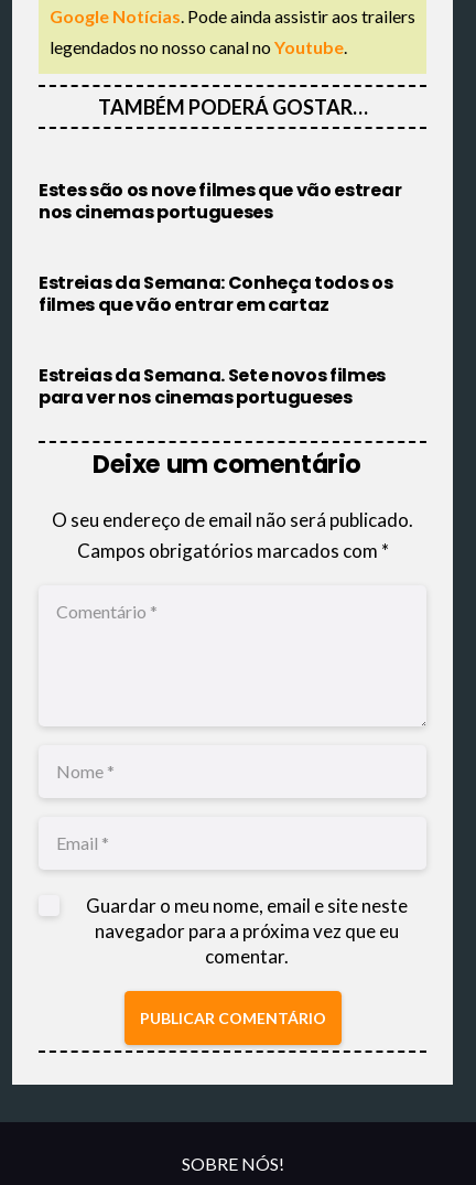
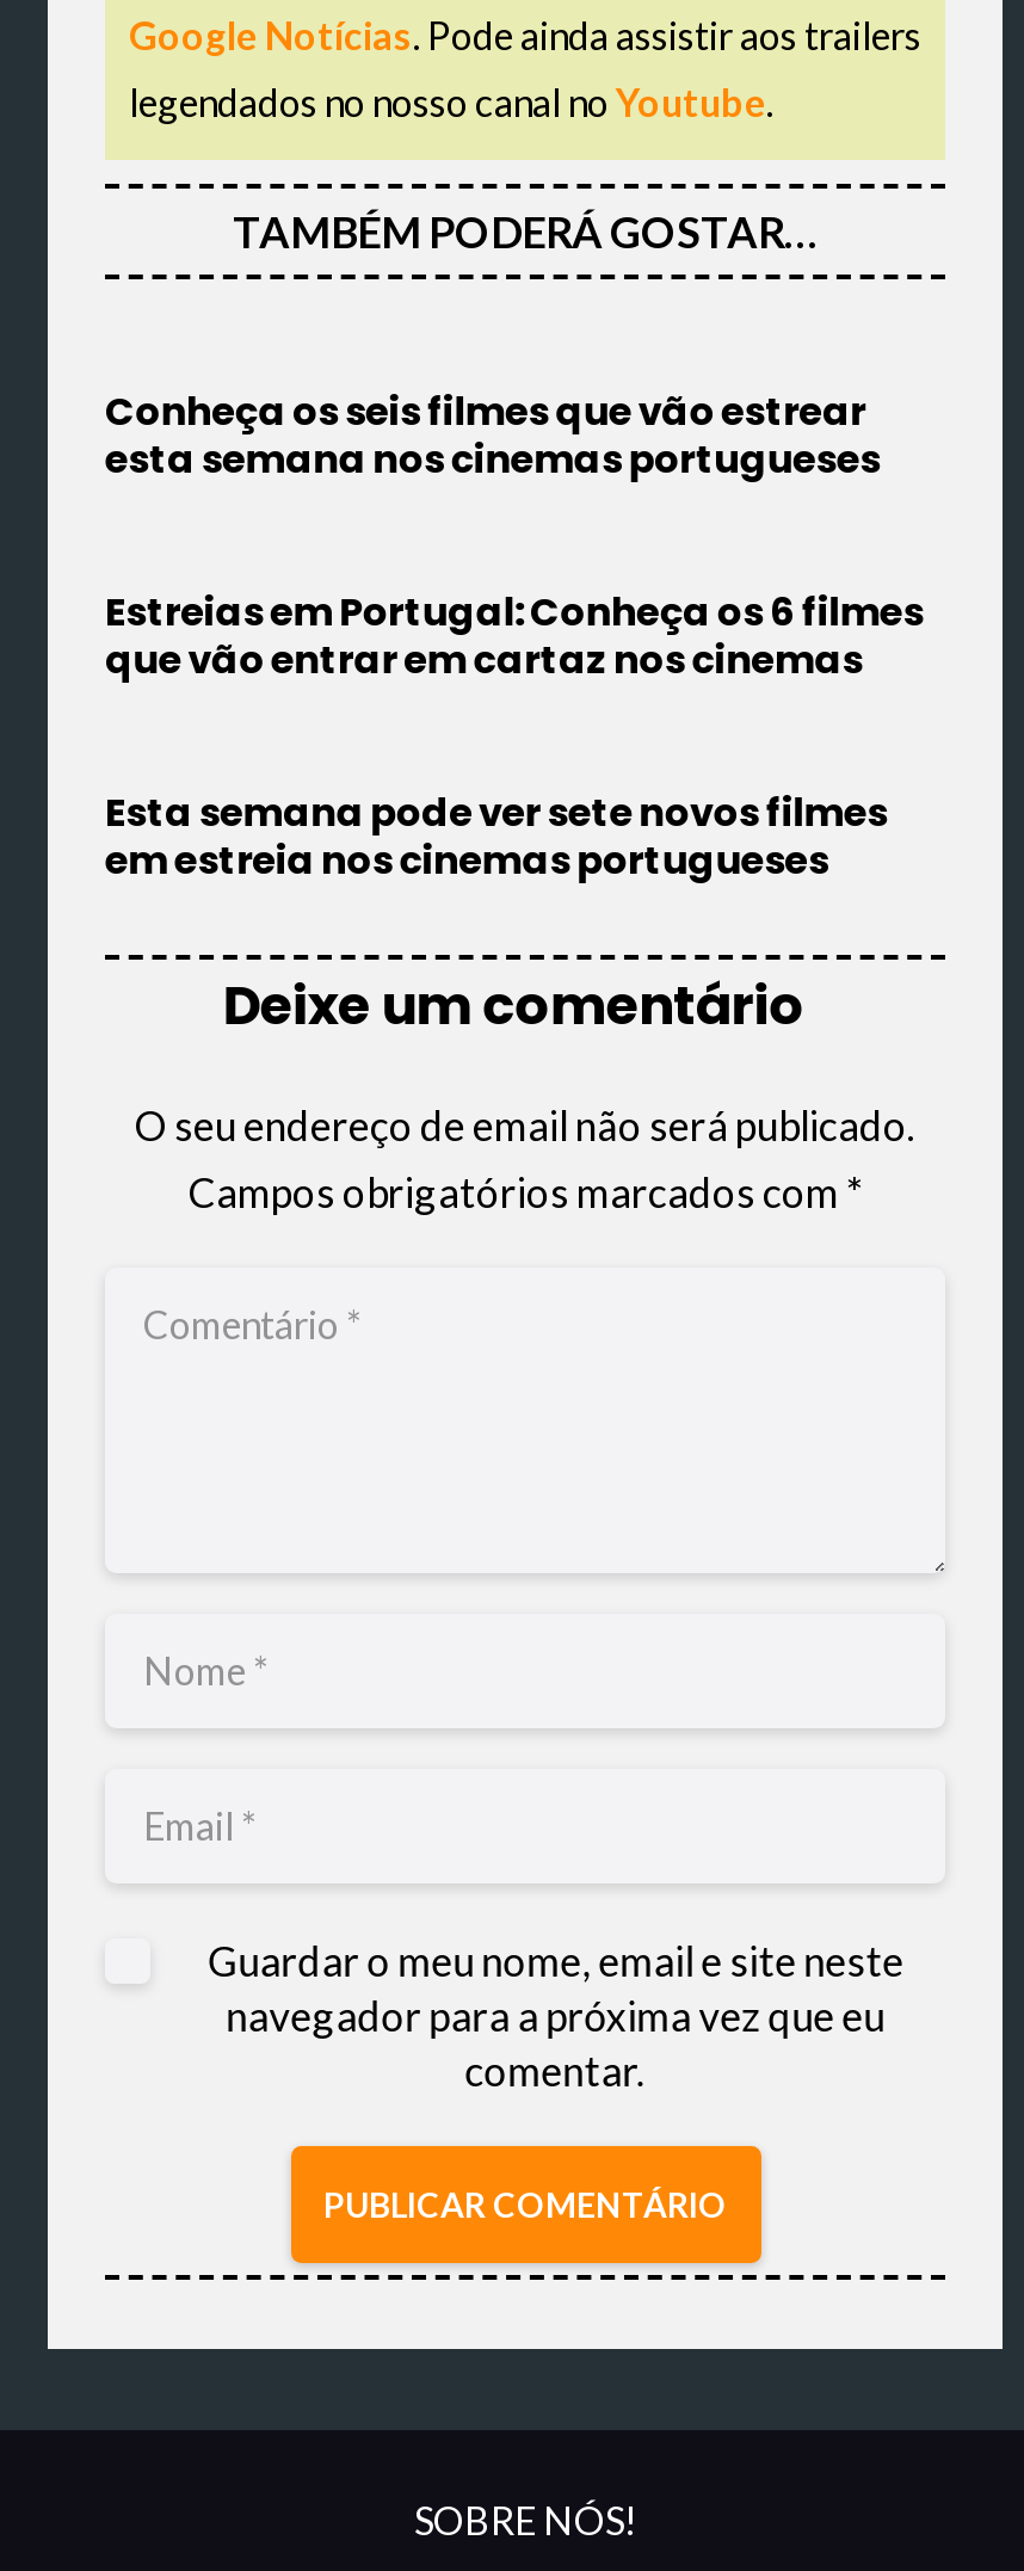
[39,177,401,225] Estes são os nove filmes que vão estrear | nos cinemas portugueses -> [105,384,880,487] Conheça os seis filmes que vão estrear | esta semana nos cinemas portugueses
[39,270,393,317] Estreias da Semana: Conheça todos os | filmes que vão entrar em cartaz -> [105,584,924,687] Estreias em Portugal: Conheça os 6 filmes | que vão entrar em cartaz nos cinemas
[39,362,386,410] Estreias da Semana. Sete novos filmes | para ver nos cinemas portugueses -> [105,785,887,888] Esta semana pode ver sete novos filmes | em estreia nos cinemas portugueses

